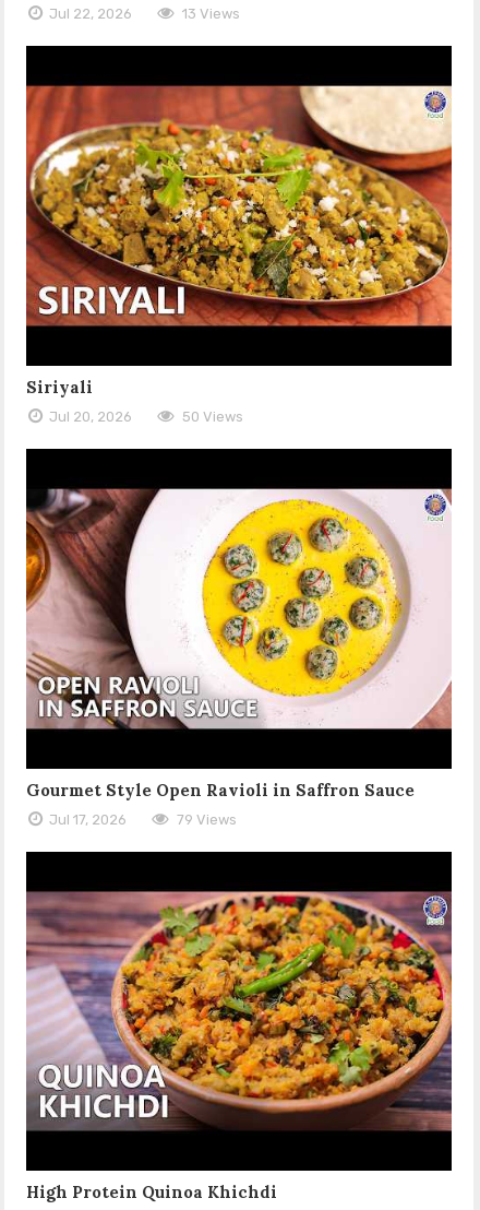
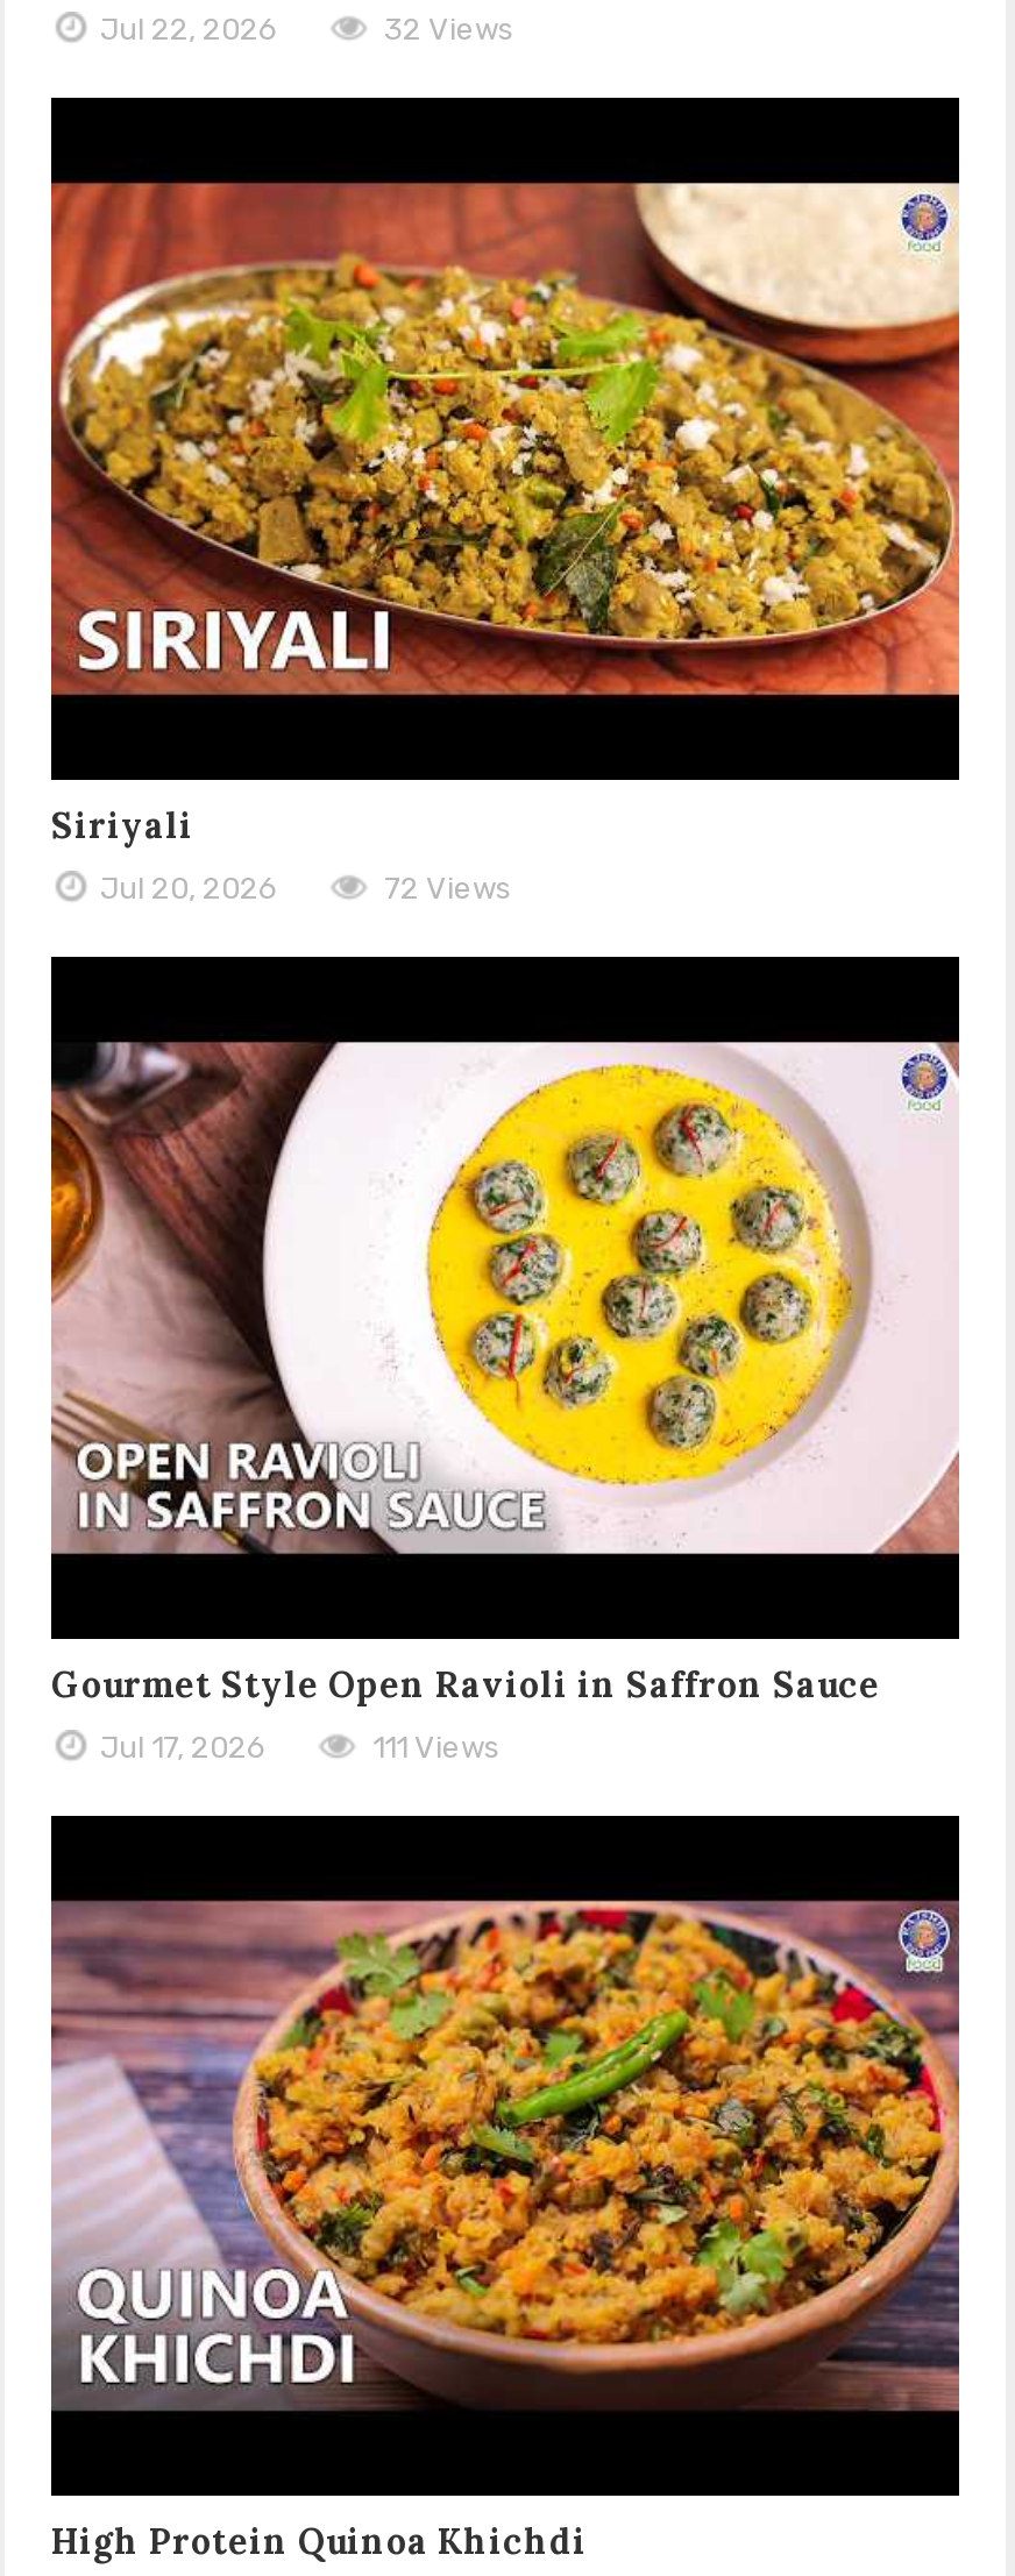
[182,6,240,22] 13 Views -> [384,12,514,47] 32 Views
[182,408,243,425] 50 Views -> [384,871,512,906] 72 Views
[177,811,237,827] 79 Views -> [372,1729,501,1764] 111 Views

